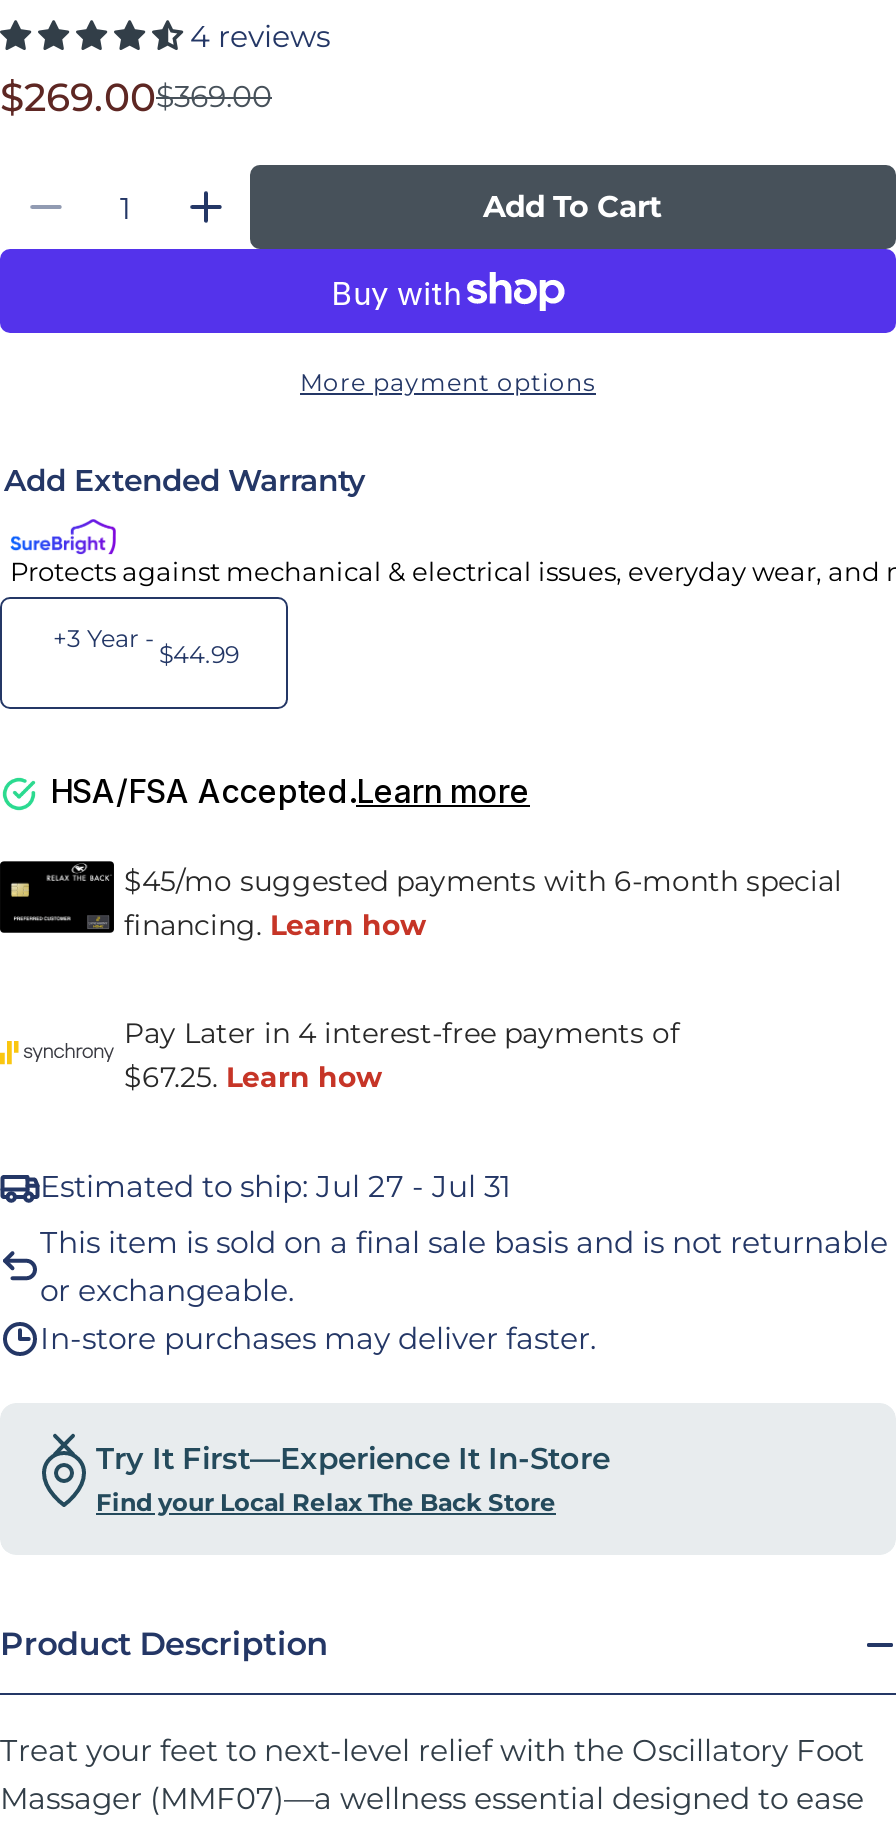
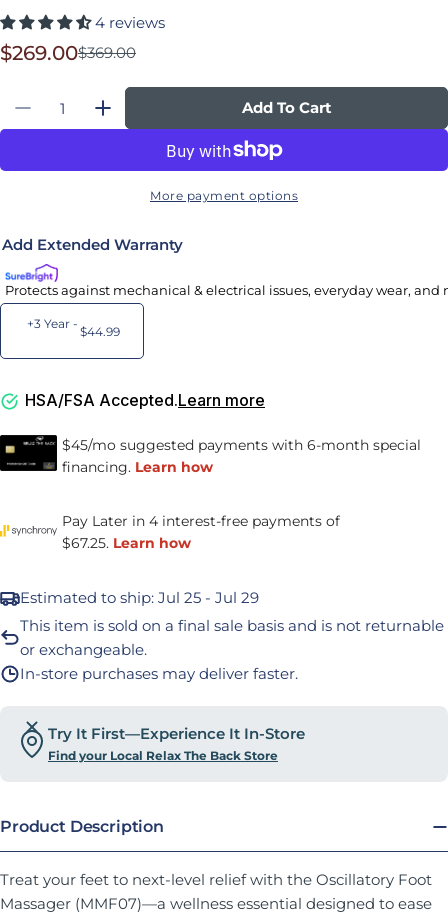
[40,1167,510,1205] Estimated to ship: Jul 27 - Jul 31 -> [20,588,259,607] Estimated to ship: Jul 25 - Jul 29

